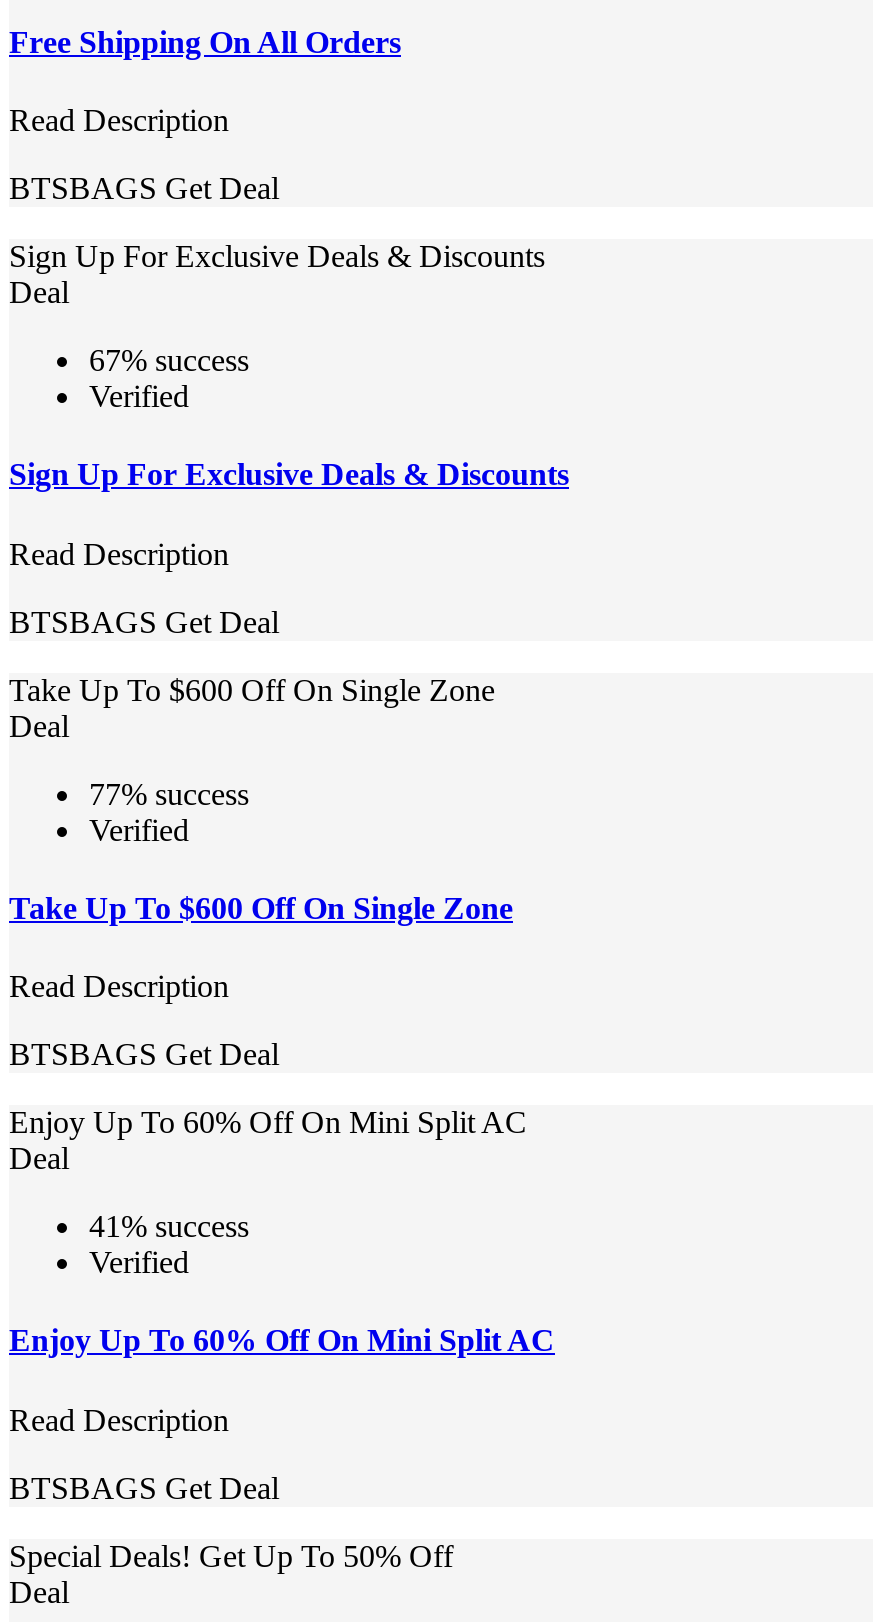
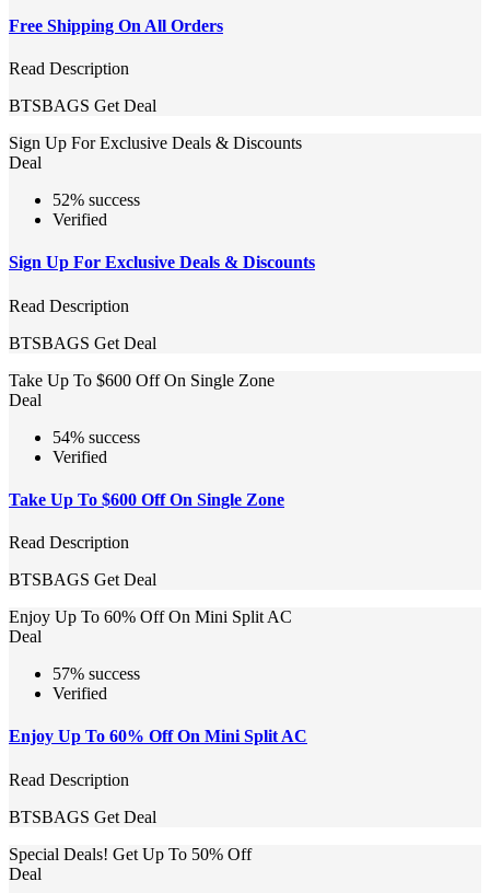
[89,343,249,377] 67% success -> [52,190,140,209] 52% success
[89,776,249,810] 77% success -> [52,427,140,446] 54% success
[89,1209,249,1243] 41% success -> [52,664,140,683] 57% success

